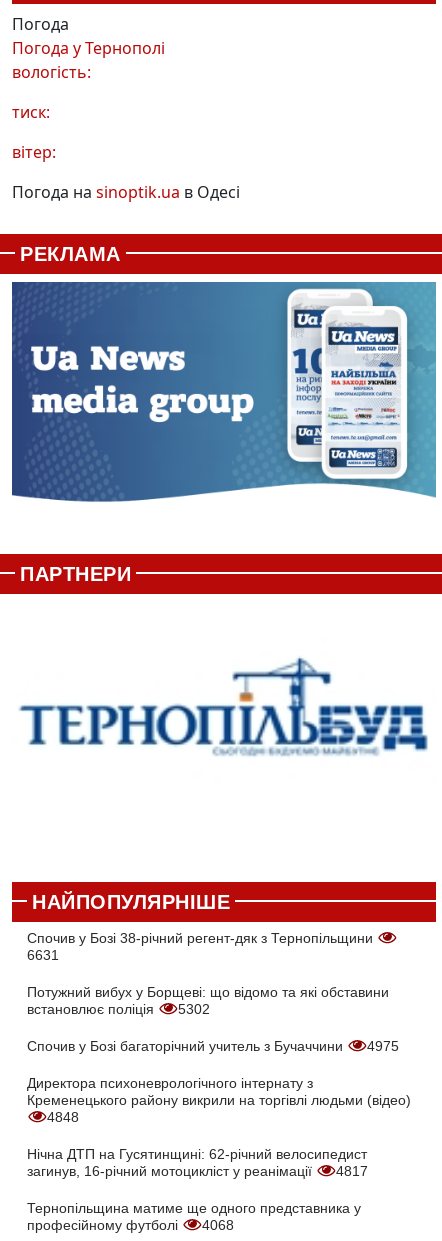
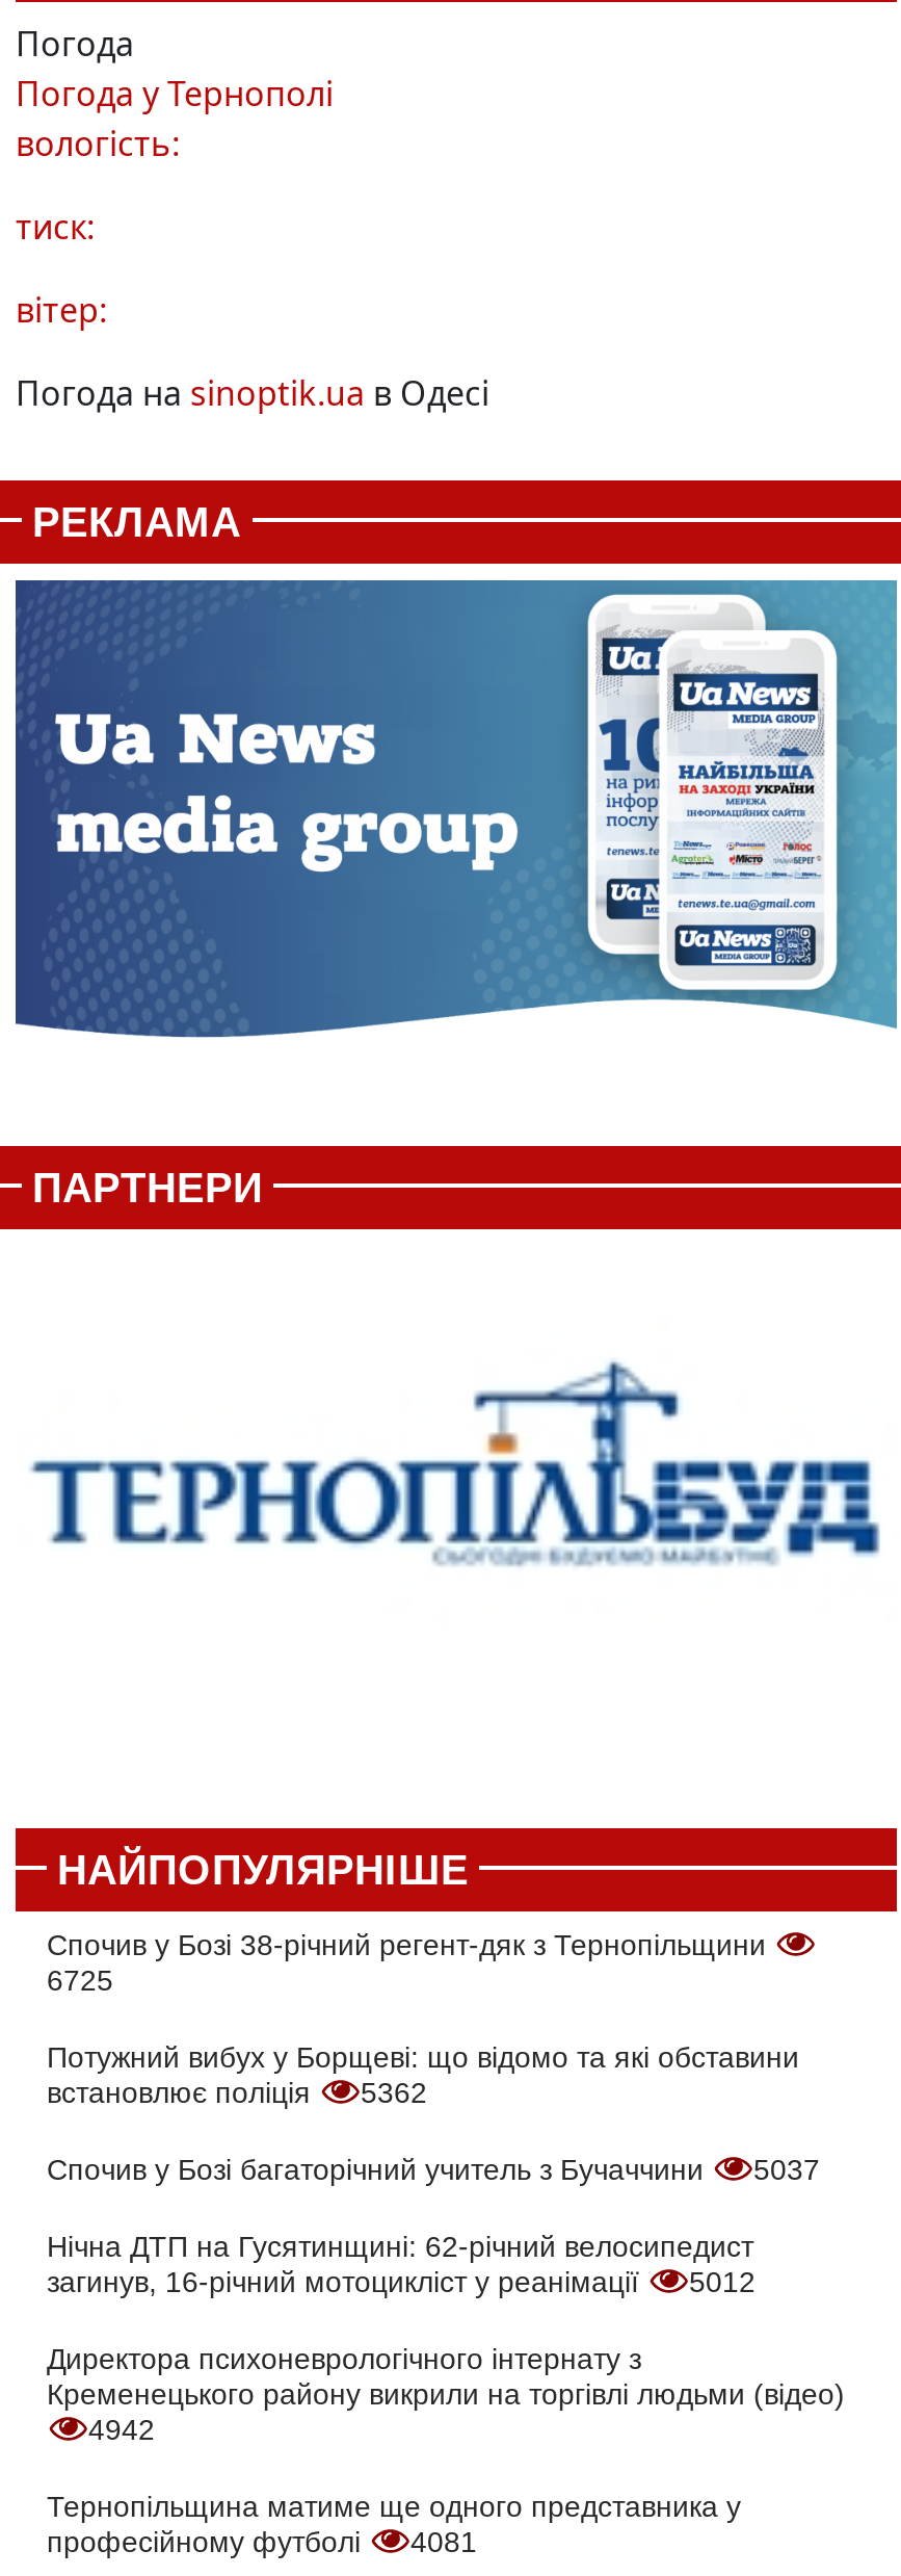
[27,947,59,963] 6631 -> [47,1963,113,1996] 6725
[27,1001,210,1017] встановлює поліція 5302 -> [47,2075,427,2108] встановлює поліція 5362
[367,1038,399,1054] 4975 -> [689,2152,820,2297] 5037 | 5012
moved [27,1075,411,1108] -> [47,2341,845,2410]: Директора психоневрологічного інтернату з | Кременецького району викрили на торгівлі людьми (відео)
[47,1109,368,1179] 4848 | 4817 -> [88,2412,155,2445] 4942
moved [27,1146,367,1179] -> [47,2229,753,2297]: Нічна ДТП на Гусятинщині: 62-річний велосипедист | загинув, 16-річний мотоцикліст у реанімації
[27,1217,234,1233] професійному футболі 4068 -> [47,2524,477,2557] професійному футболі 4081

